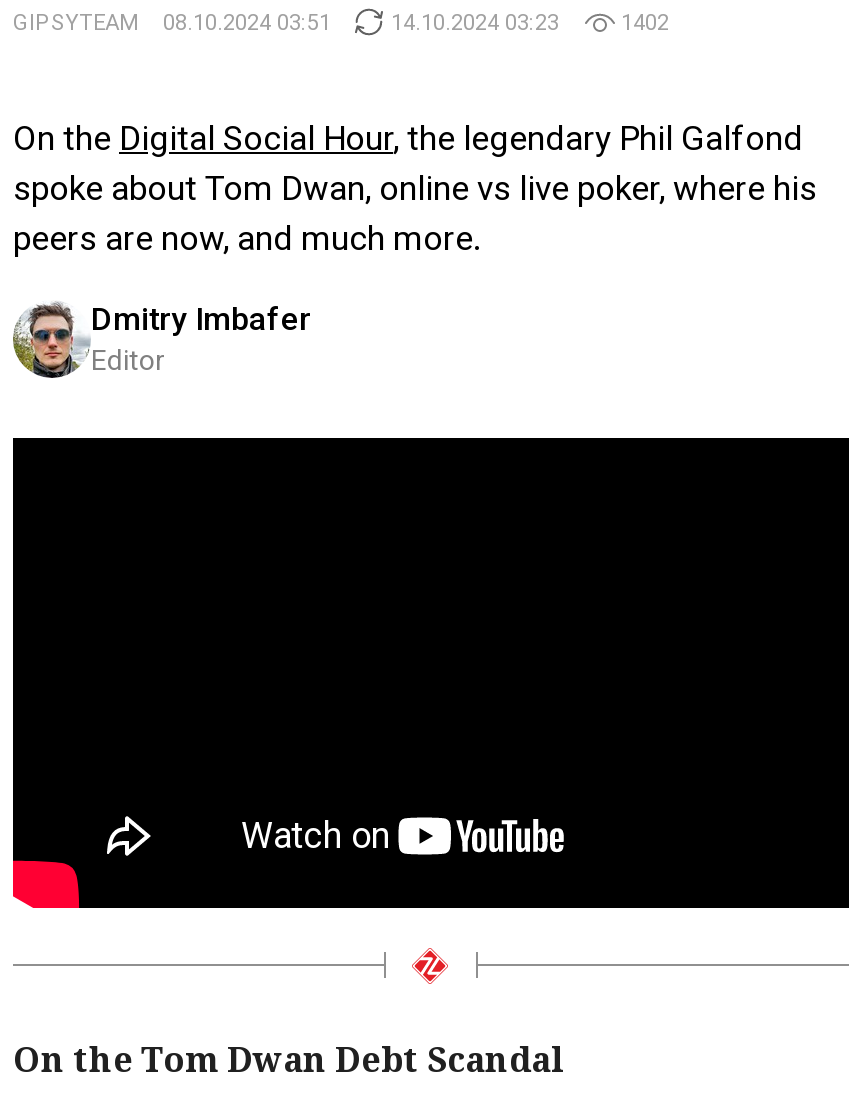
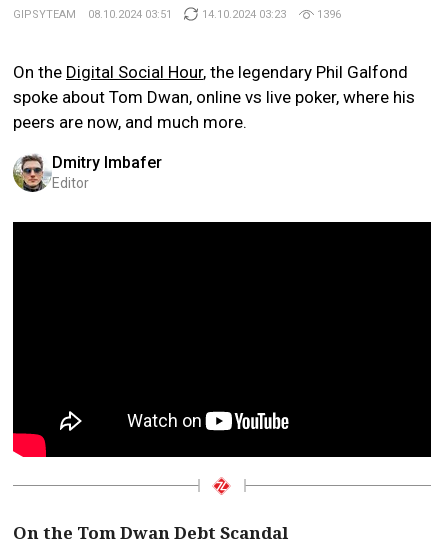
[621,9,669,35] 1402 -> [317,7,341,20] 1396

